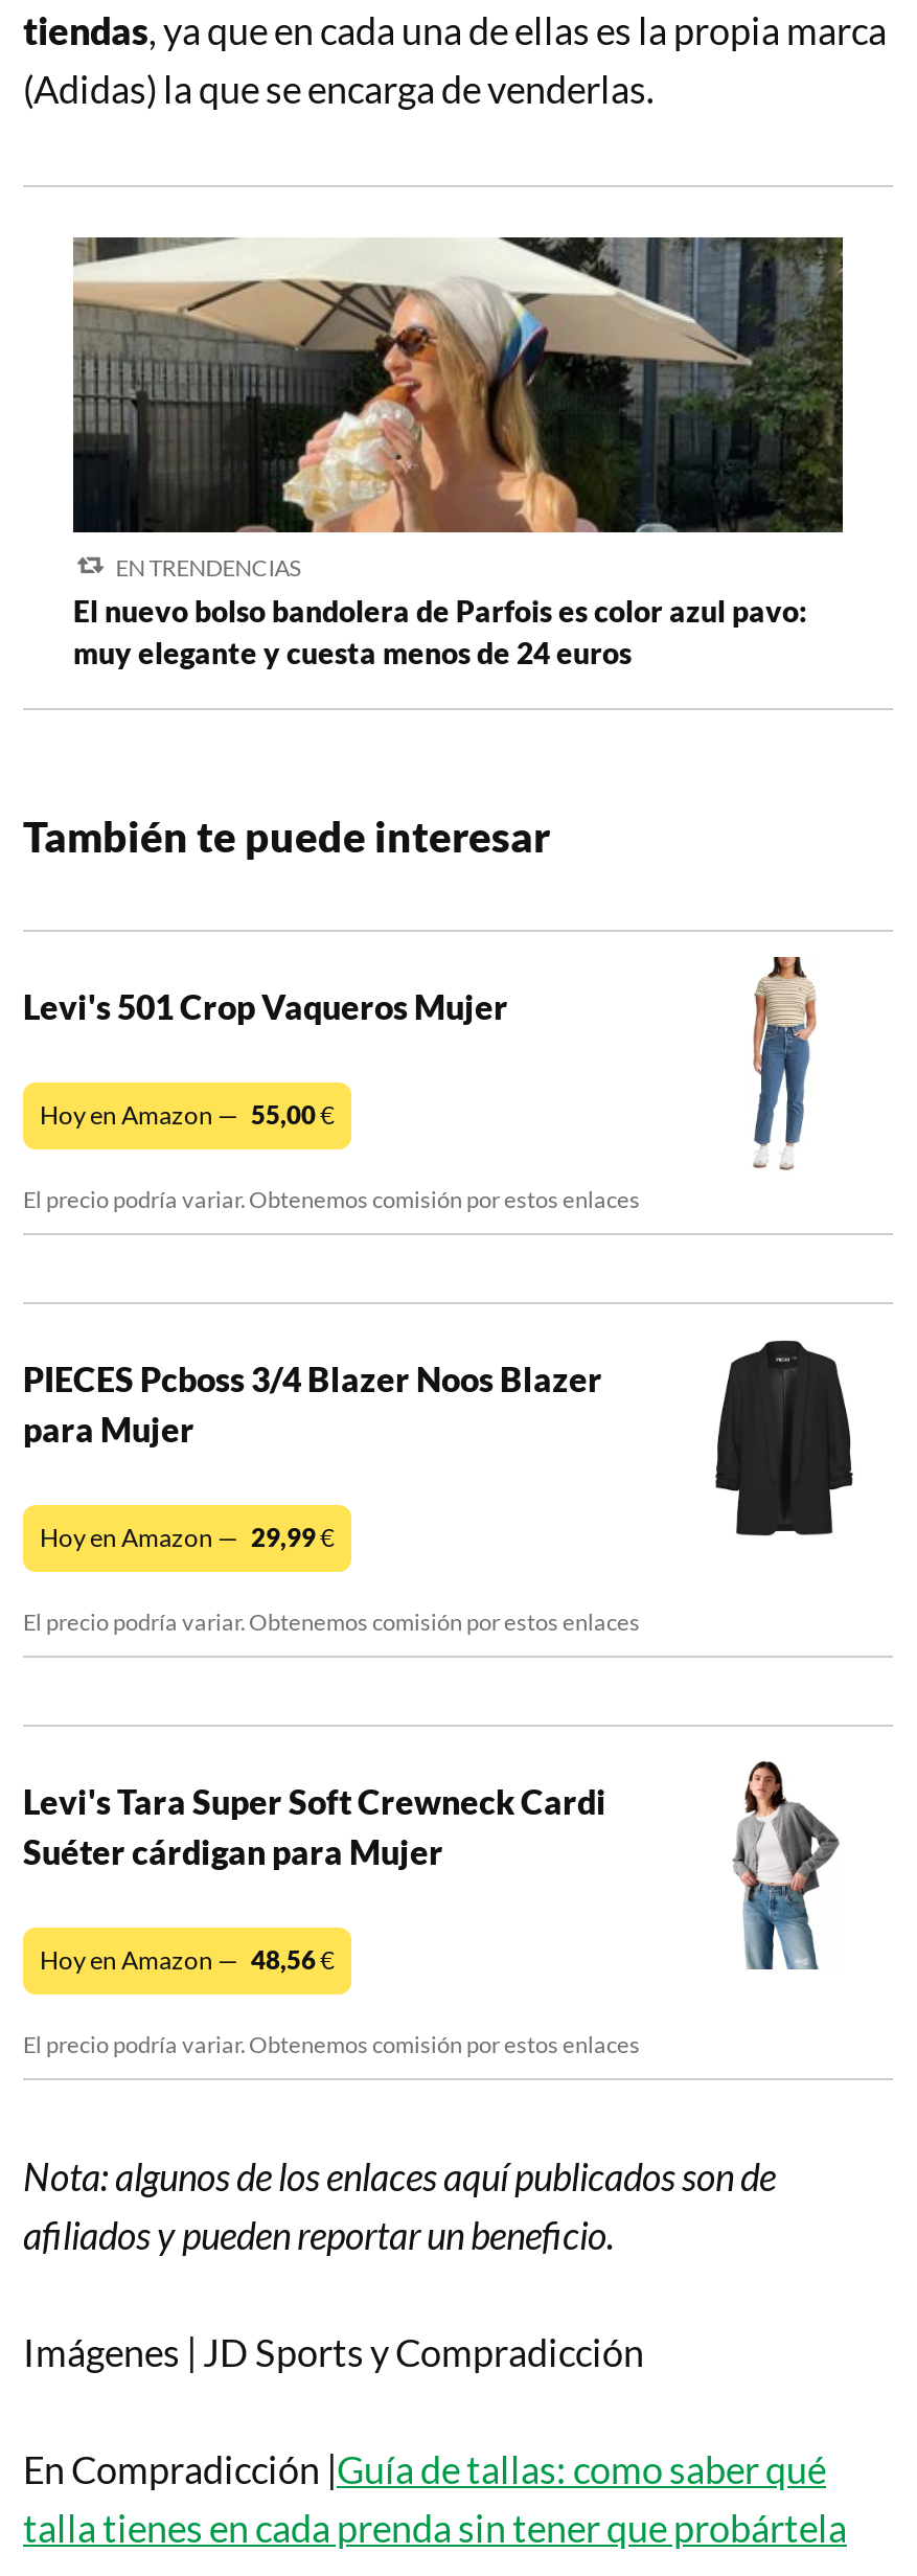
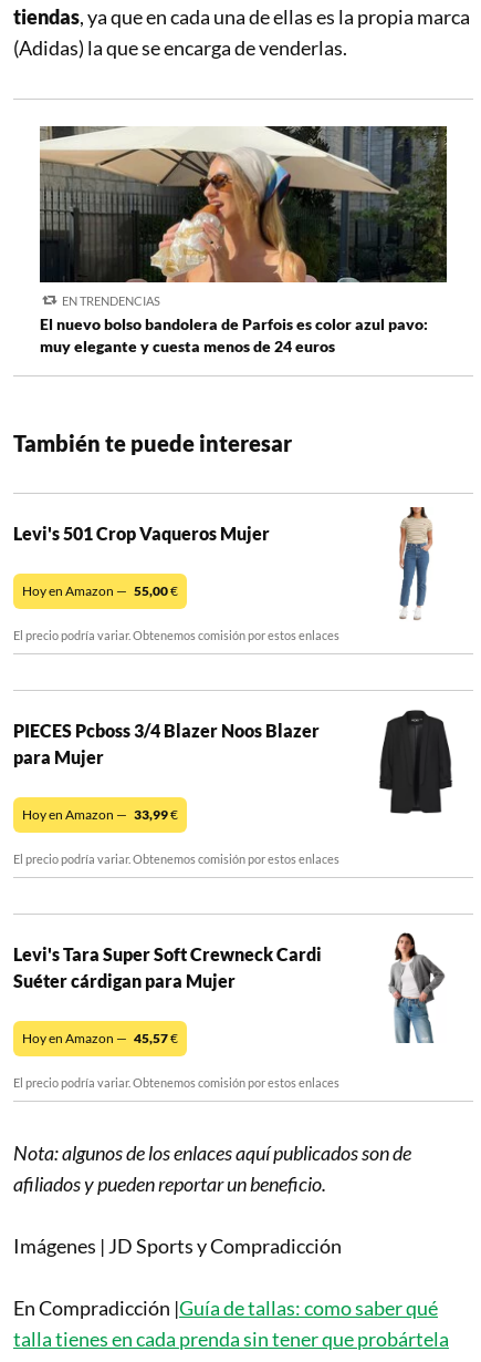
[40,1522,335,1554] Hoy en Amazon — 29,99€ -> [22,806,178,822] Hoy en Amazon — 33,99€
[40,1945,335,1976] Hoy en Amazon — 48,56€ -> [22,1029,178,1046] Hoy en Amazon — 45,57€

